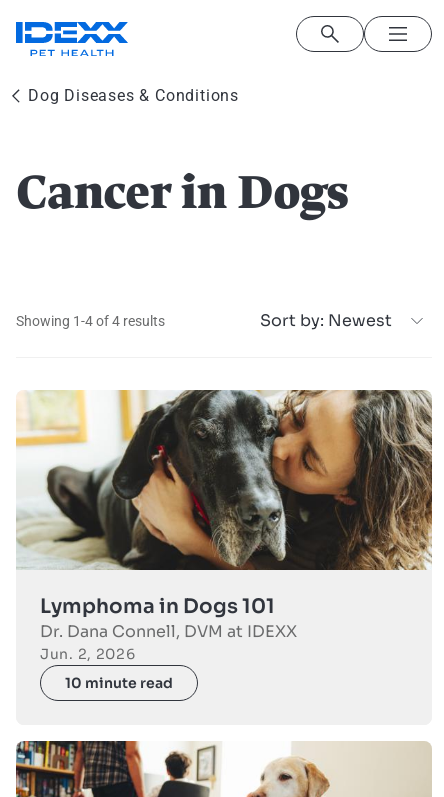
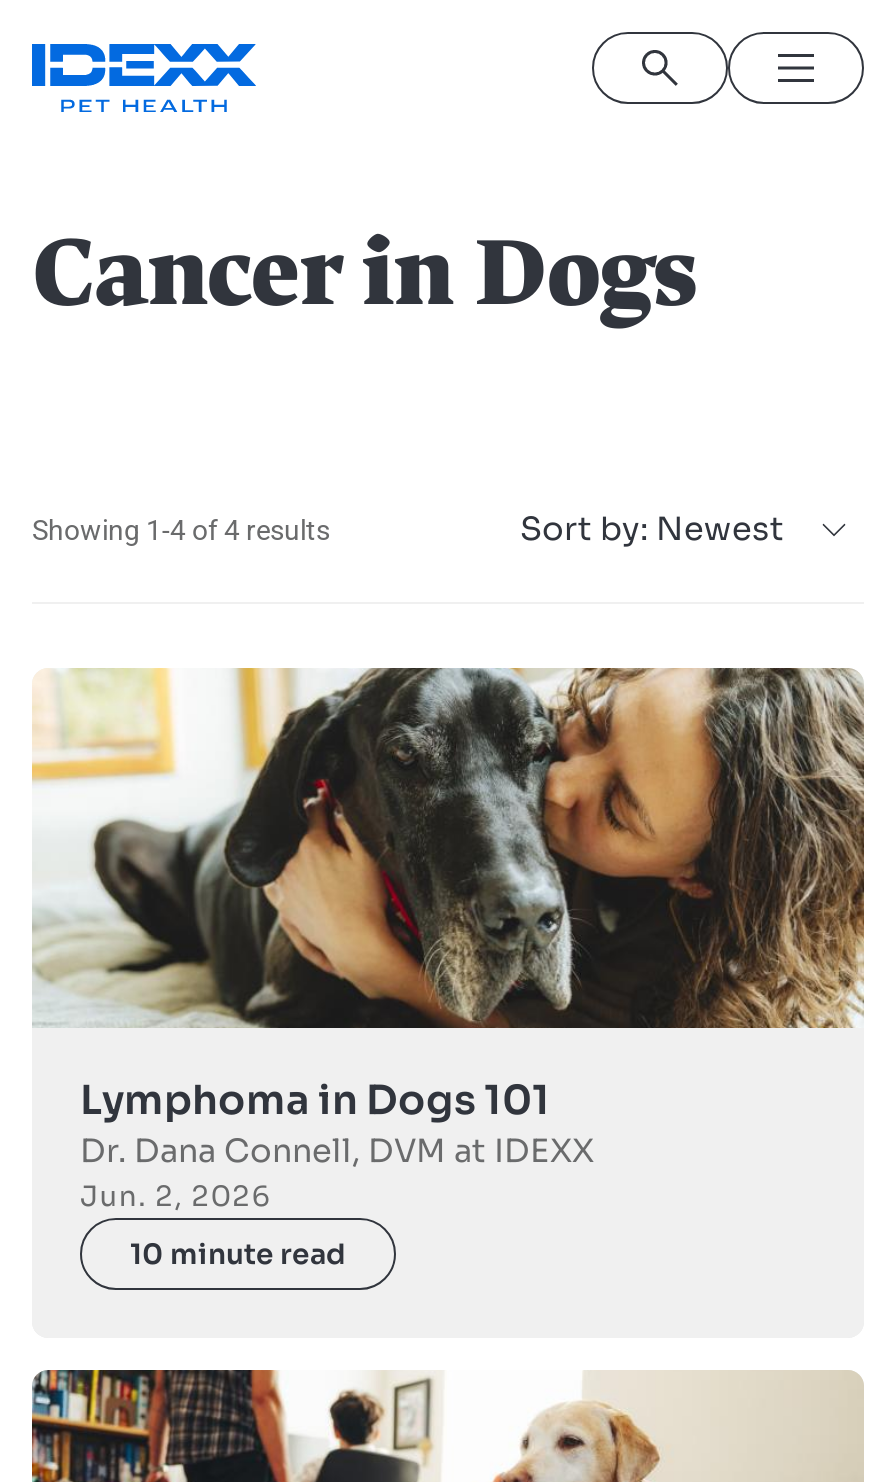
[28,86,239,105] Dog Diseases & Conditions -> none

